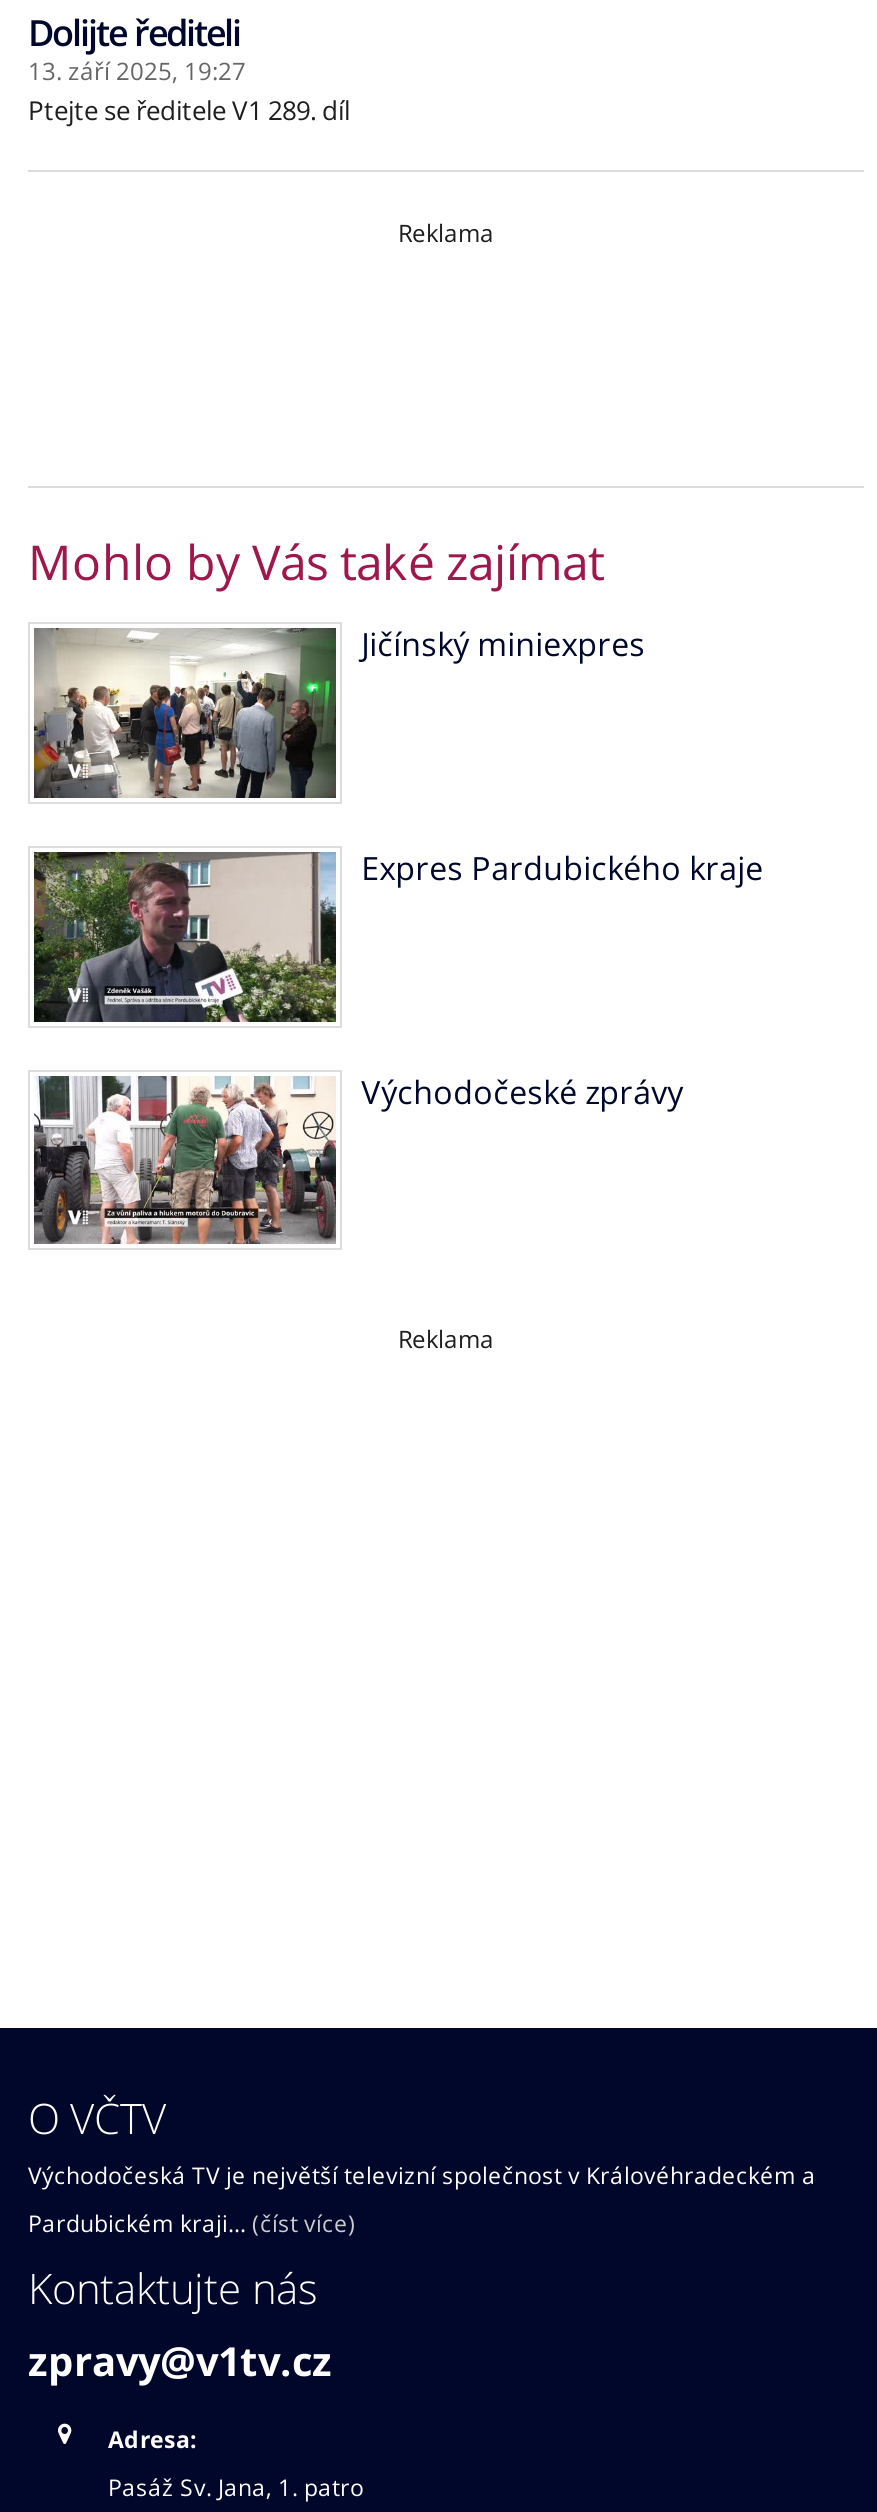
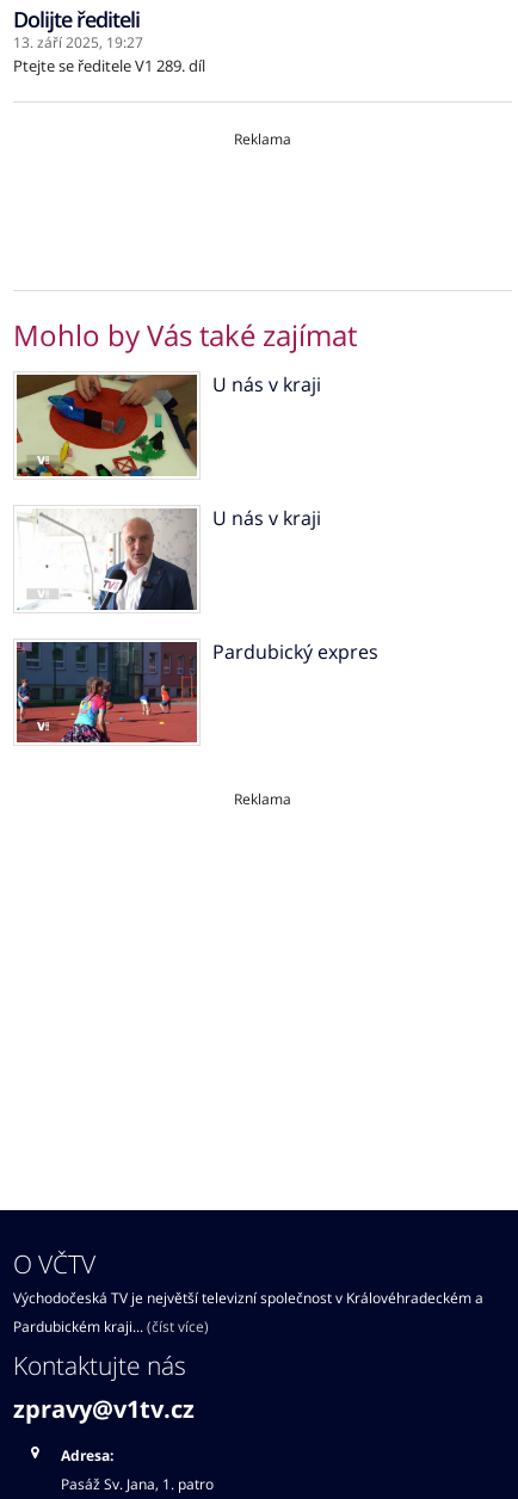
[34,622,645,800] [image] | Jičínský miniexpres -> [17,371,321,477] [image] | U nás v kraji
[32,846,763,1024] [image] | Expres Pardubického kraje -> [17,505,321,611] [image] | U nás v kraji
[32,1069,683,1244] [image] | Východočeské zprávy -> [16,638,378,744] [image] | Pardubický expres

